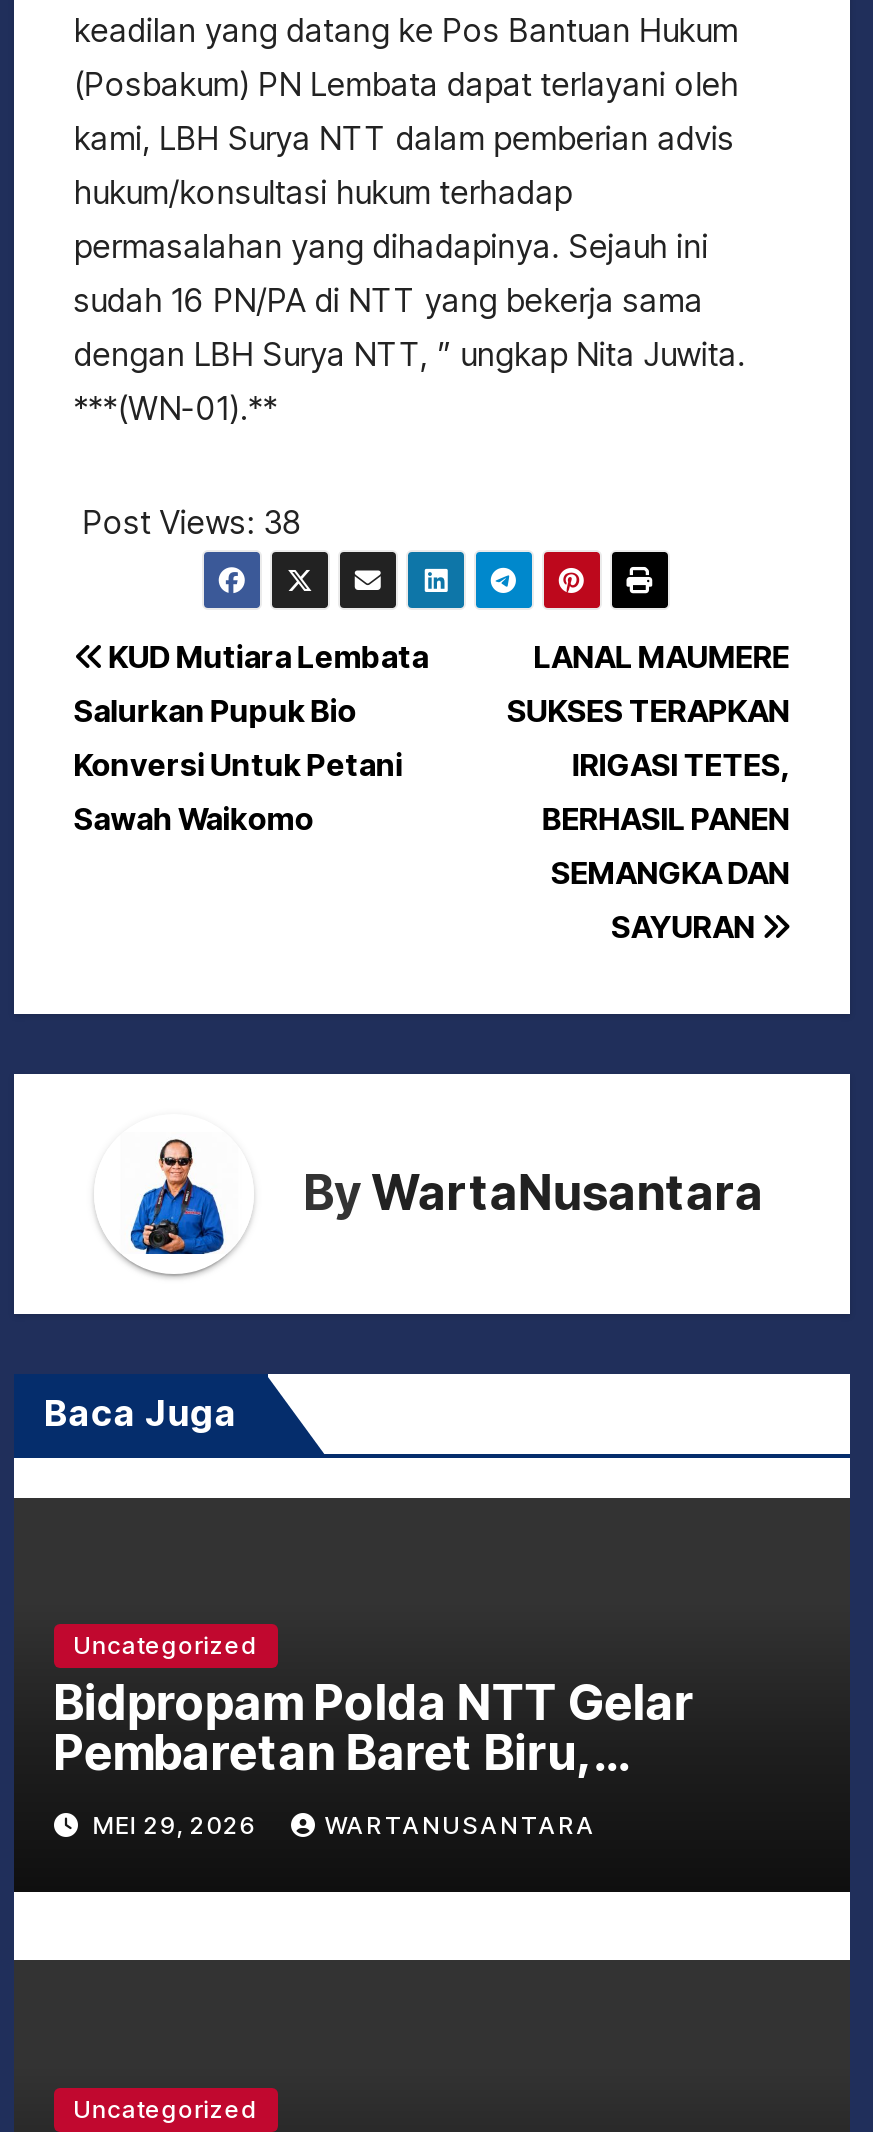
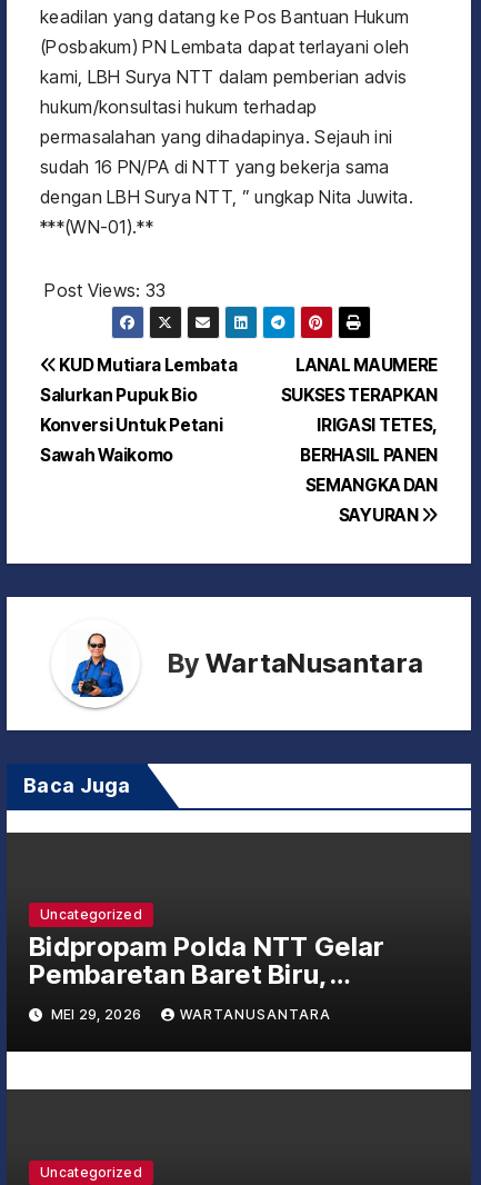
[83,501,303,541] Post Views: 38 -> [45,279,166,301] Post Views: 33

